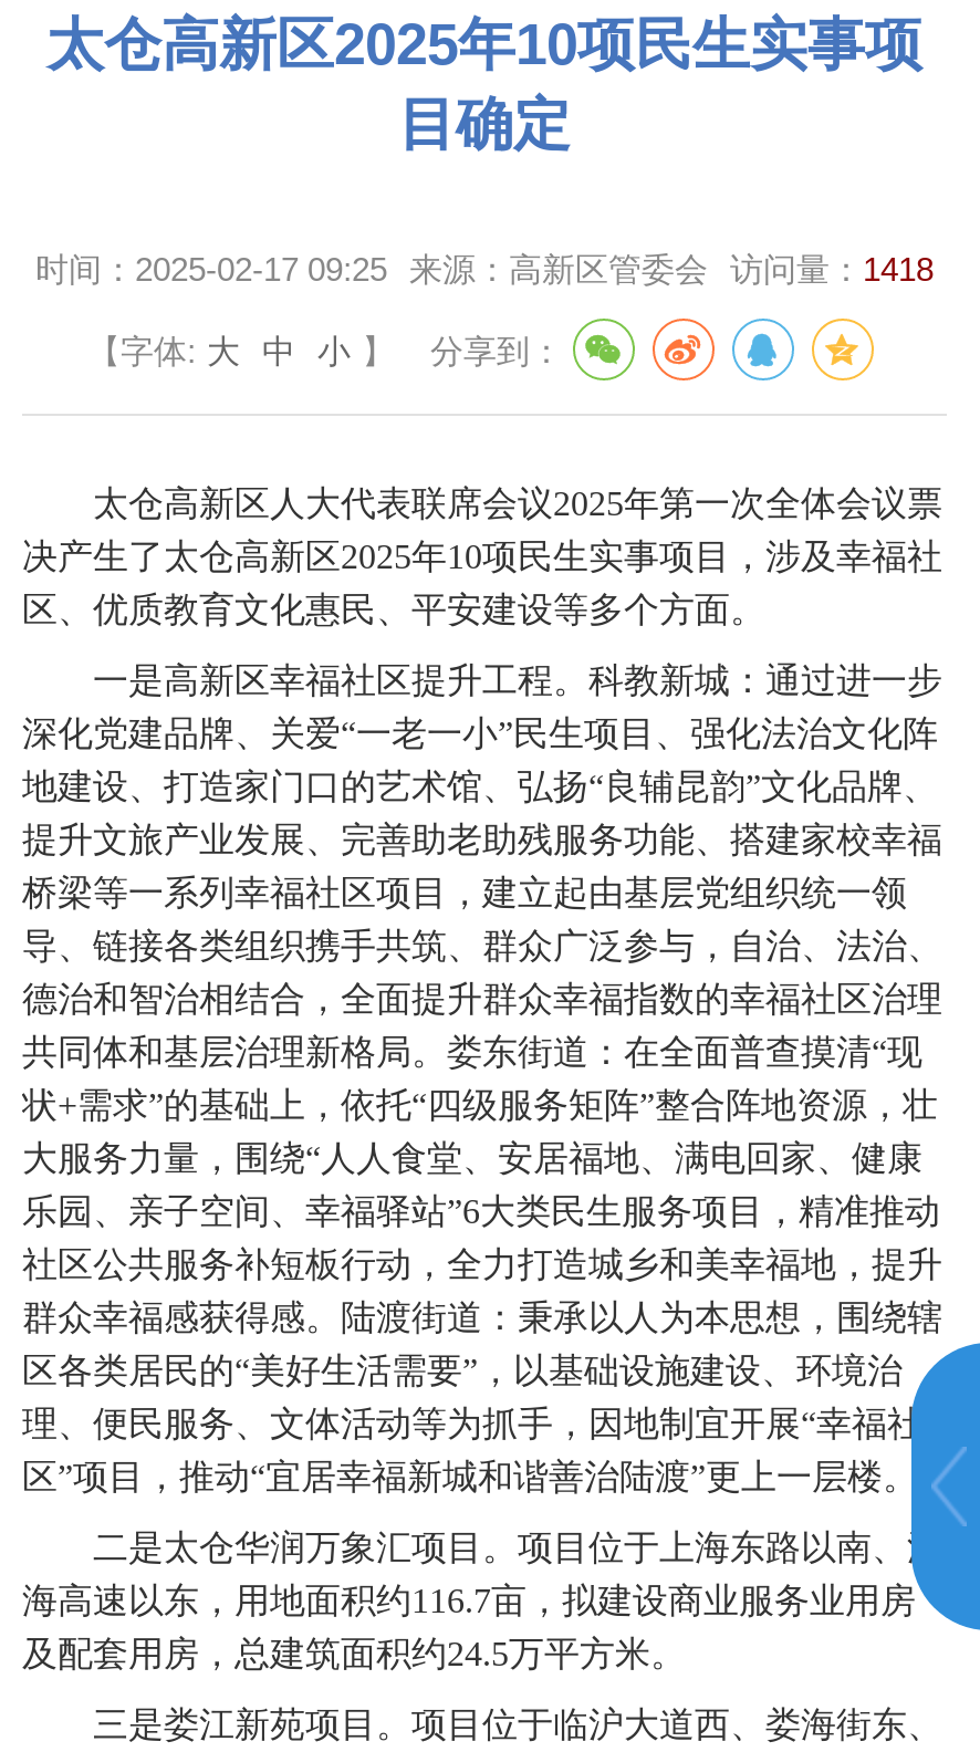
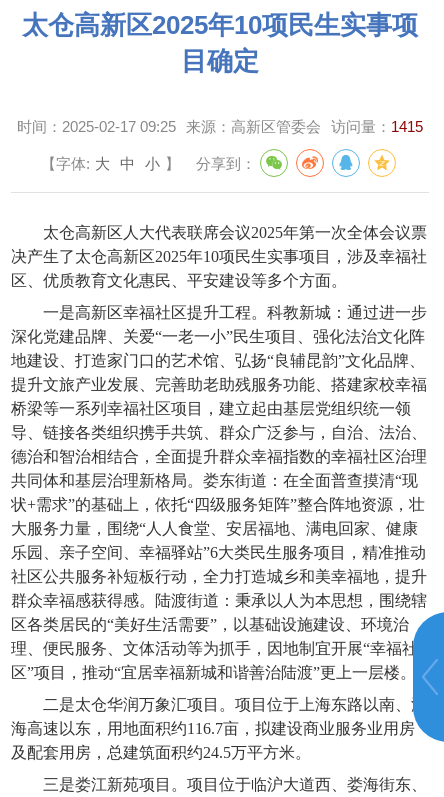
[35,250,934,287] 时间：2025-02-17 09:25 来源：高新区管委会 访问量：1418 -> [17,118,423,135] 时间：2025-02-17 09:25 来源：高新区管委会 访问量：1415

